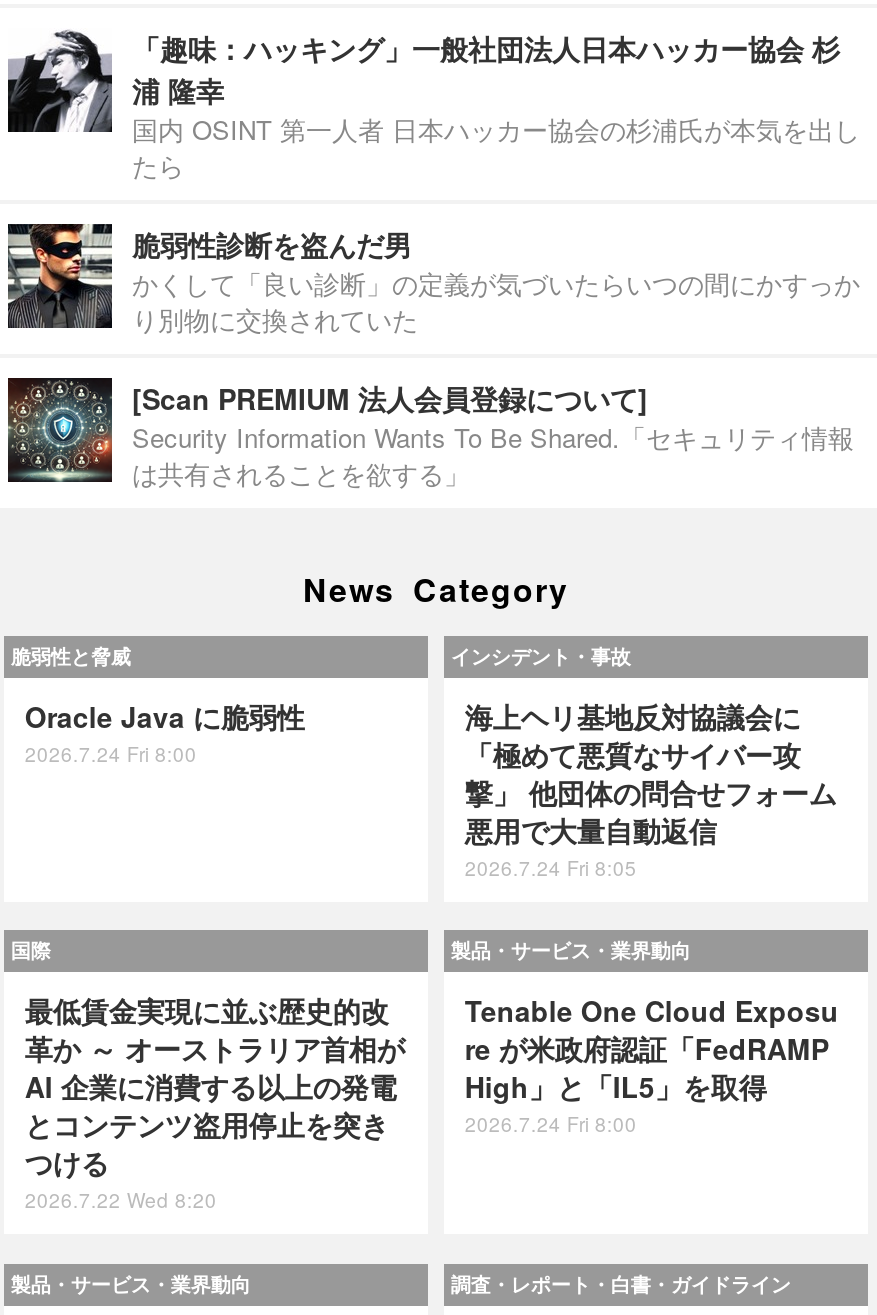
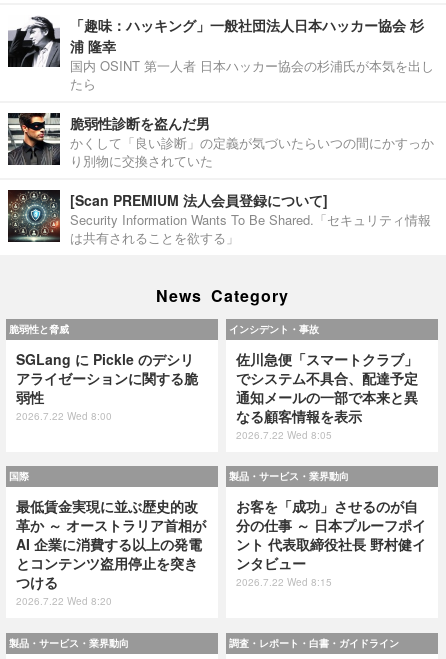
[25,696,305,768] Oracle Java に脆弱性 | 2026.7.24 Fri 8:00 -> [16,349,198,423] SGLang に Pickle のデシリ | アライゼーションに関する脆 | 弱性 | 2026.7.22 Wed 8:00
[465,696,837,882] 海上ヘリ基地反対協議会に | 「極めて悪質なサイバー攻 | 撃」 他団体の問合せフォーム | 悪用で大量自動返信 | 2026.7.24 Fri 8:05 -> [236,349,418,442] 佐川急便「スマートクラブ」 | でシステム不具合、配達予定 | 通知メールの一部で本来と異 | なる顧客情報を表示 | 2026.7.22 Wed 8:05
[465,990,839,1138] Tenable One Cloud Exposu | re が米政府認証「FedRAMP | High」と「IL5」を取得 | 2026.7.24 Fri 8:00 -> [236,496,426,589] お客を「成功」させるのが自 | 分の仕事 ～ 日本プルーフポイ | ント 代表取締役社長 野村健イ | ンタビュー | 2026.7.22 Wed 8:15

